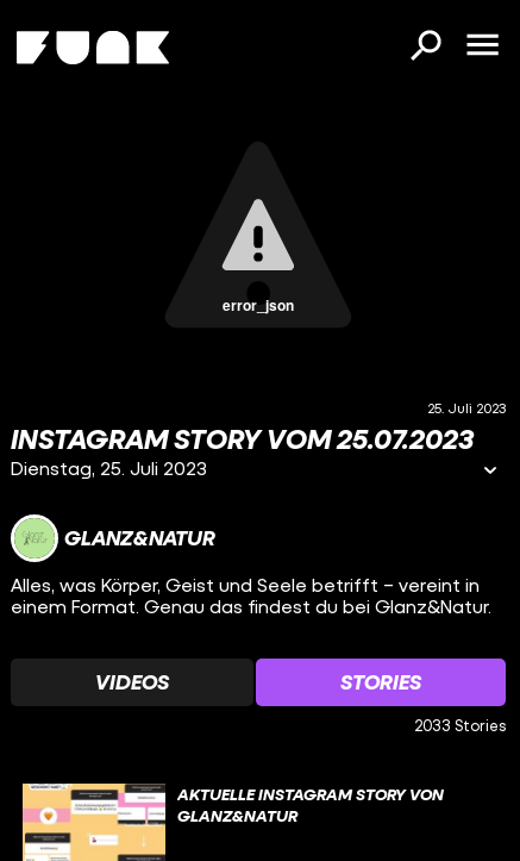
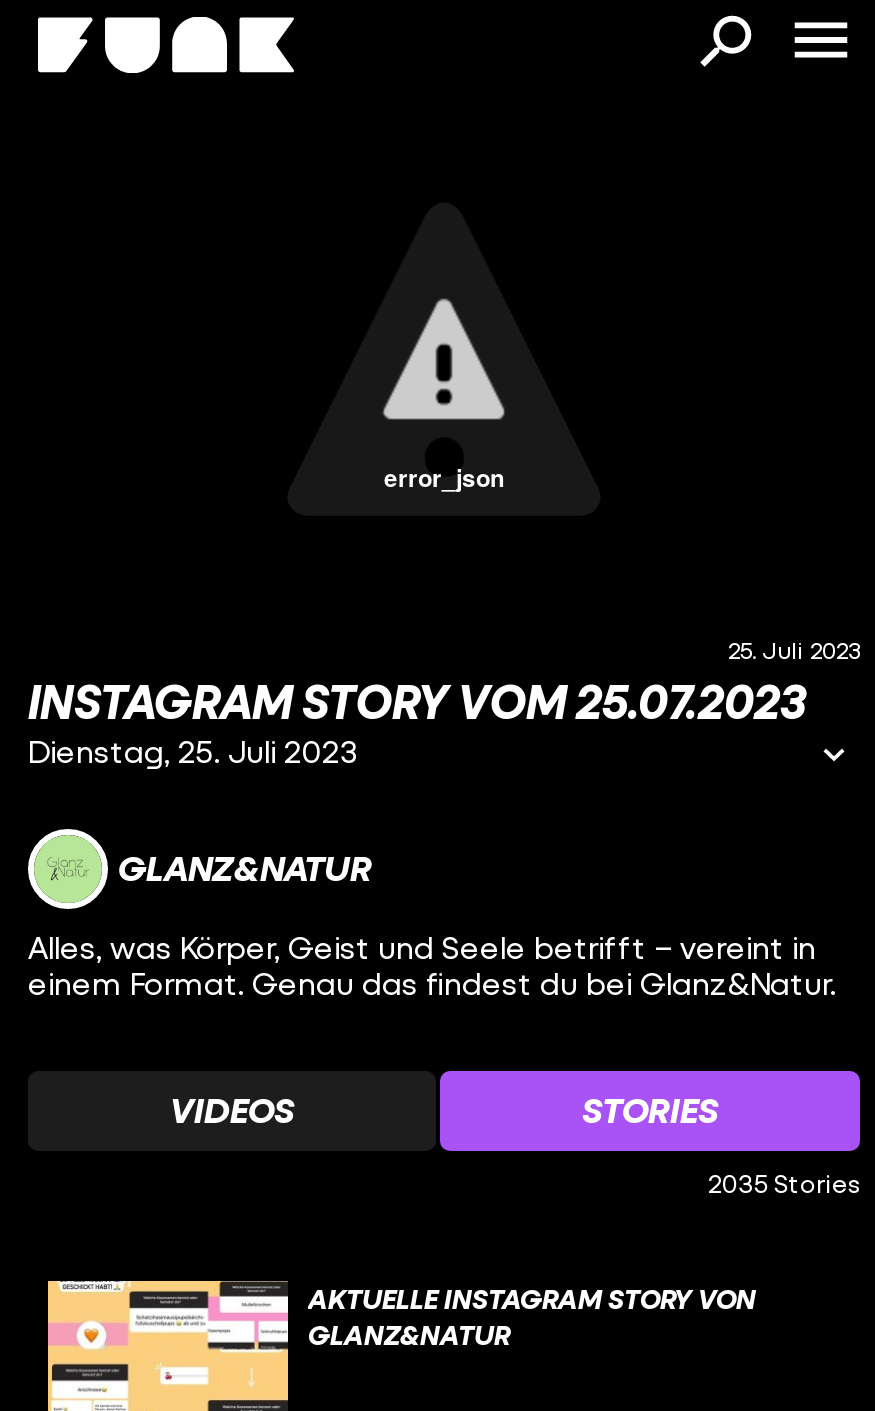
[414,716,506,735] 2033 Stories -> [708,1167,860,1199] 2035 Stories

